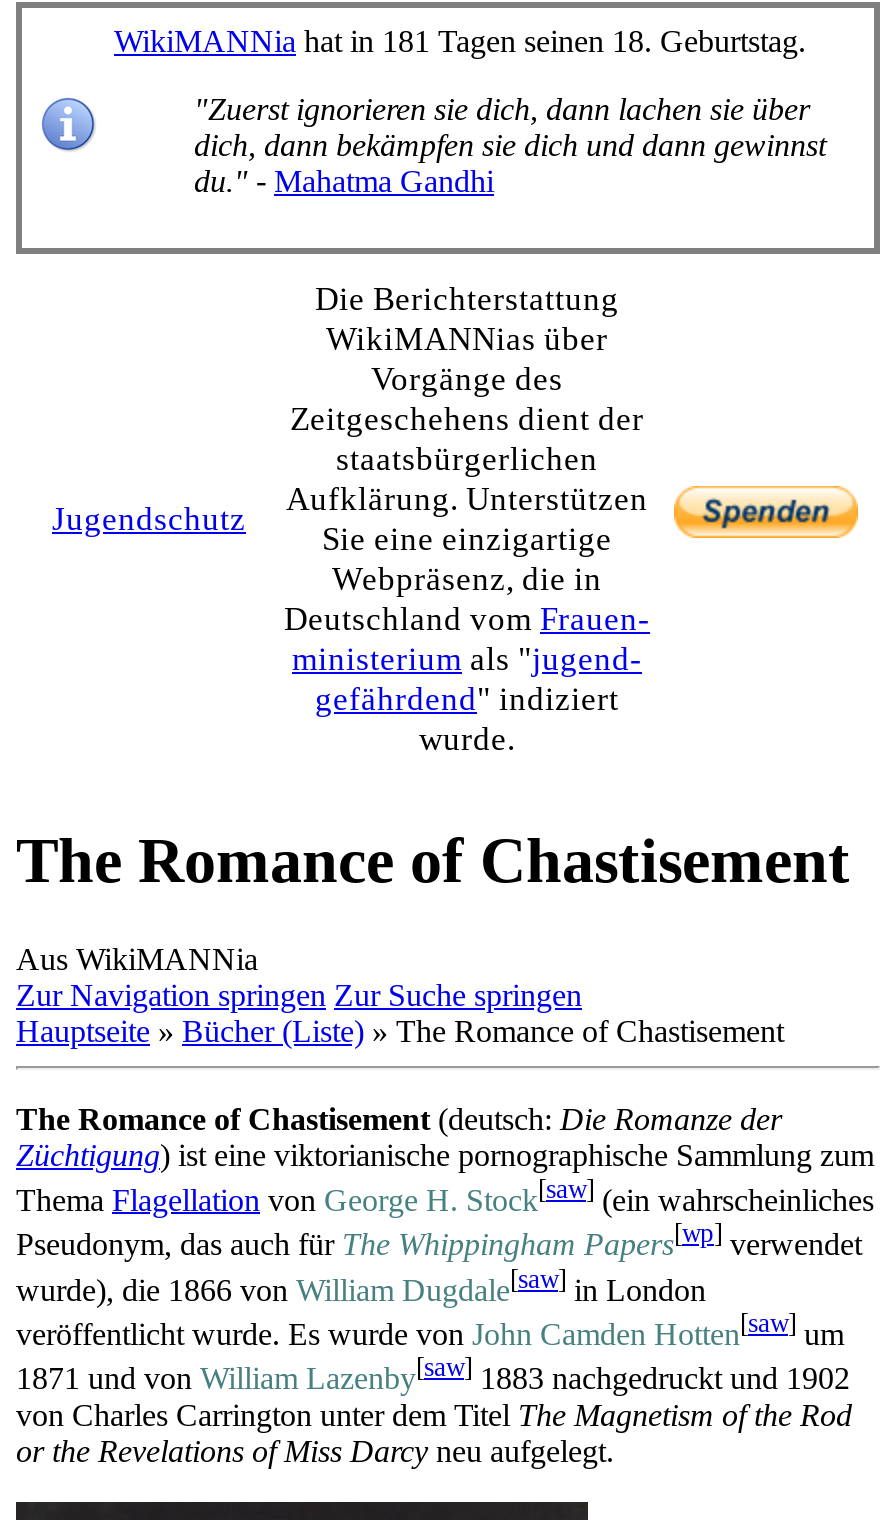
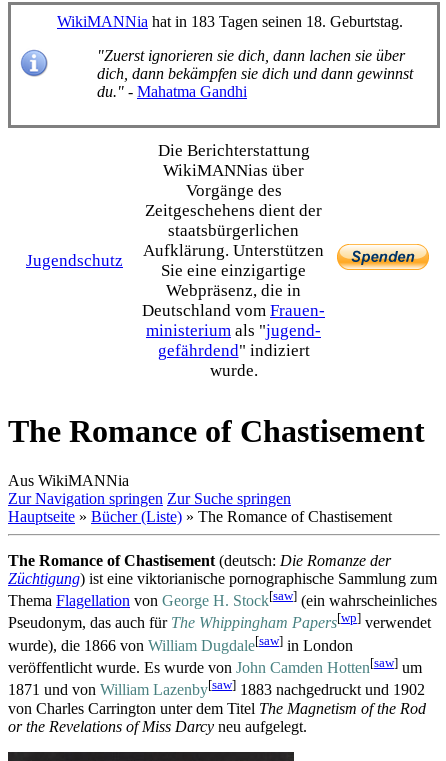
[114,24,806,58] WikiMANNia hat in 181 Tagen seinen 18. Geburtstag. -> [57,13,403,30] WikiMANNia hat in 183 Tagen seinen 18. Geburtstag.

